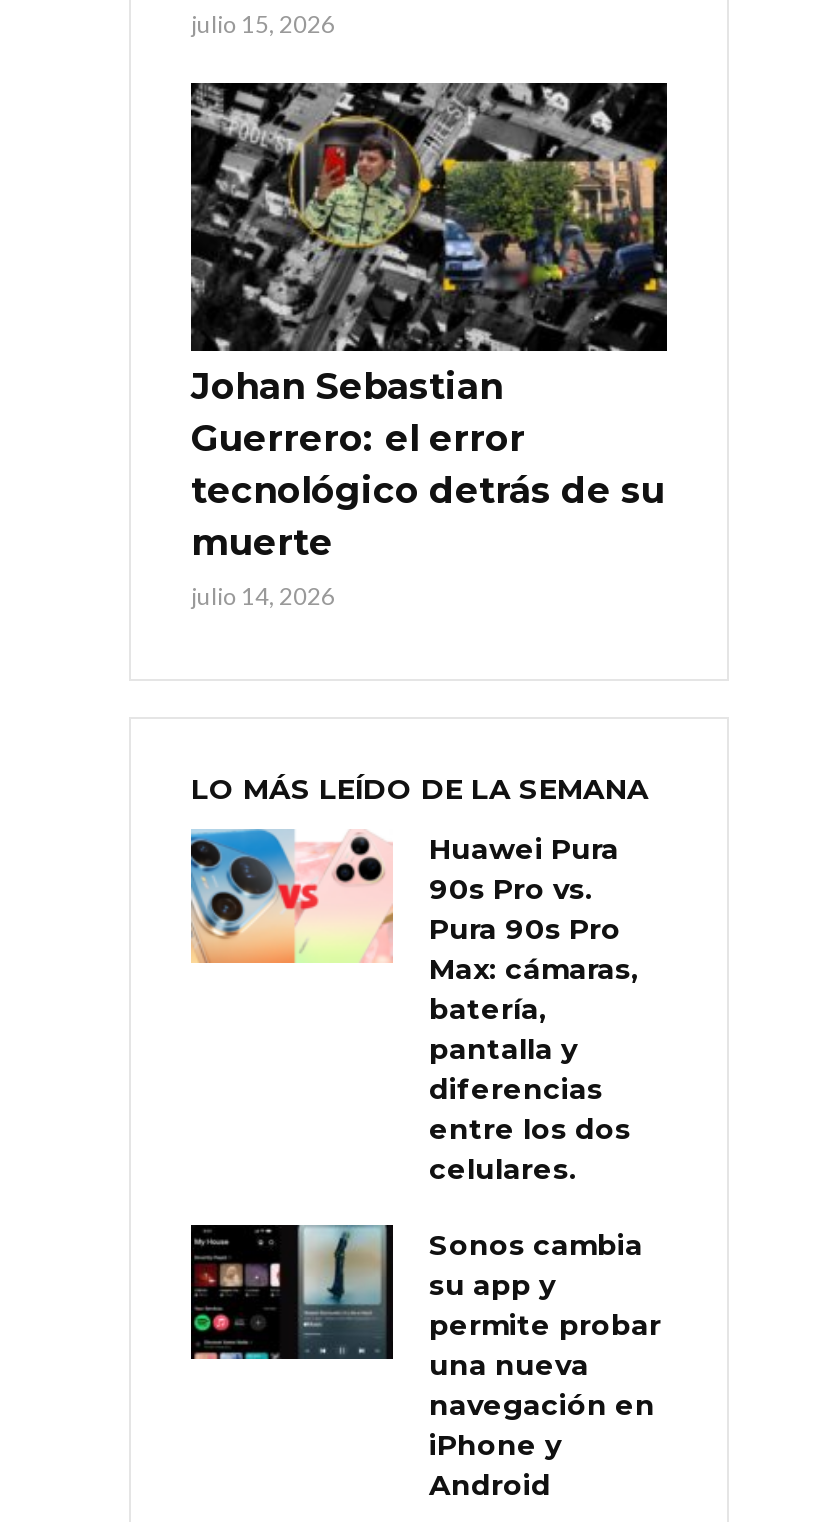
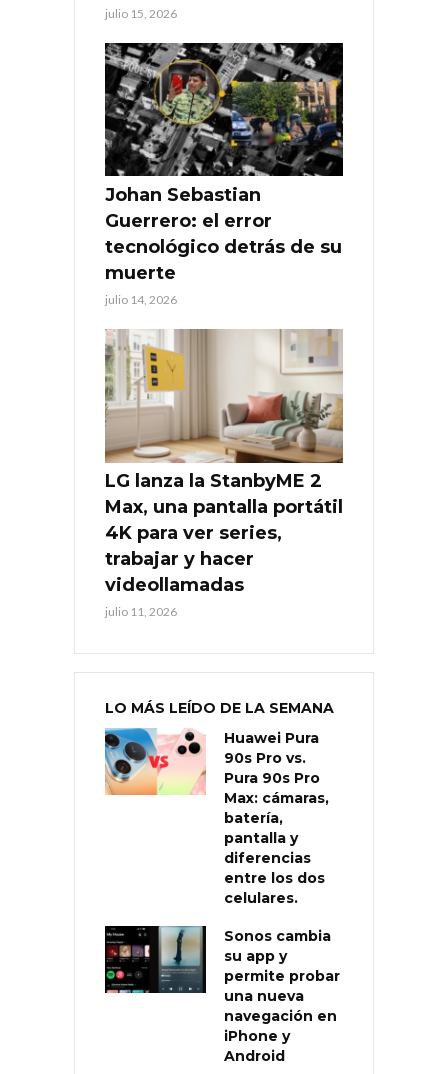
none -> [104,328,344,618] [image] | LG lanza la StanbyME 2 | Max, una pantalla portátil | 4K para ver series, | trabajar y hacer | videollamadas | julio 11, 2026

